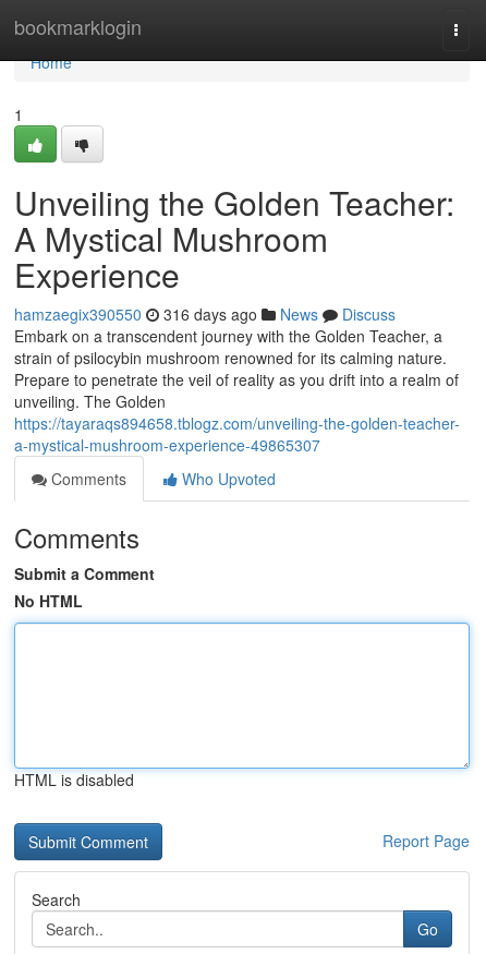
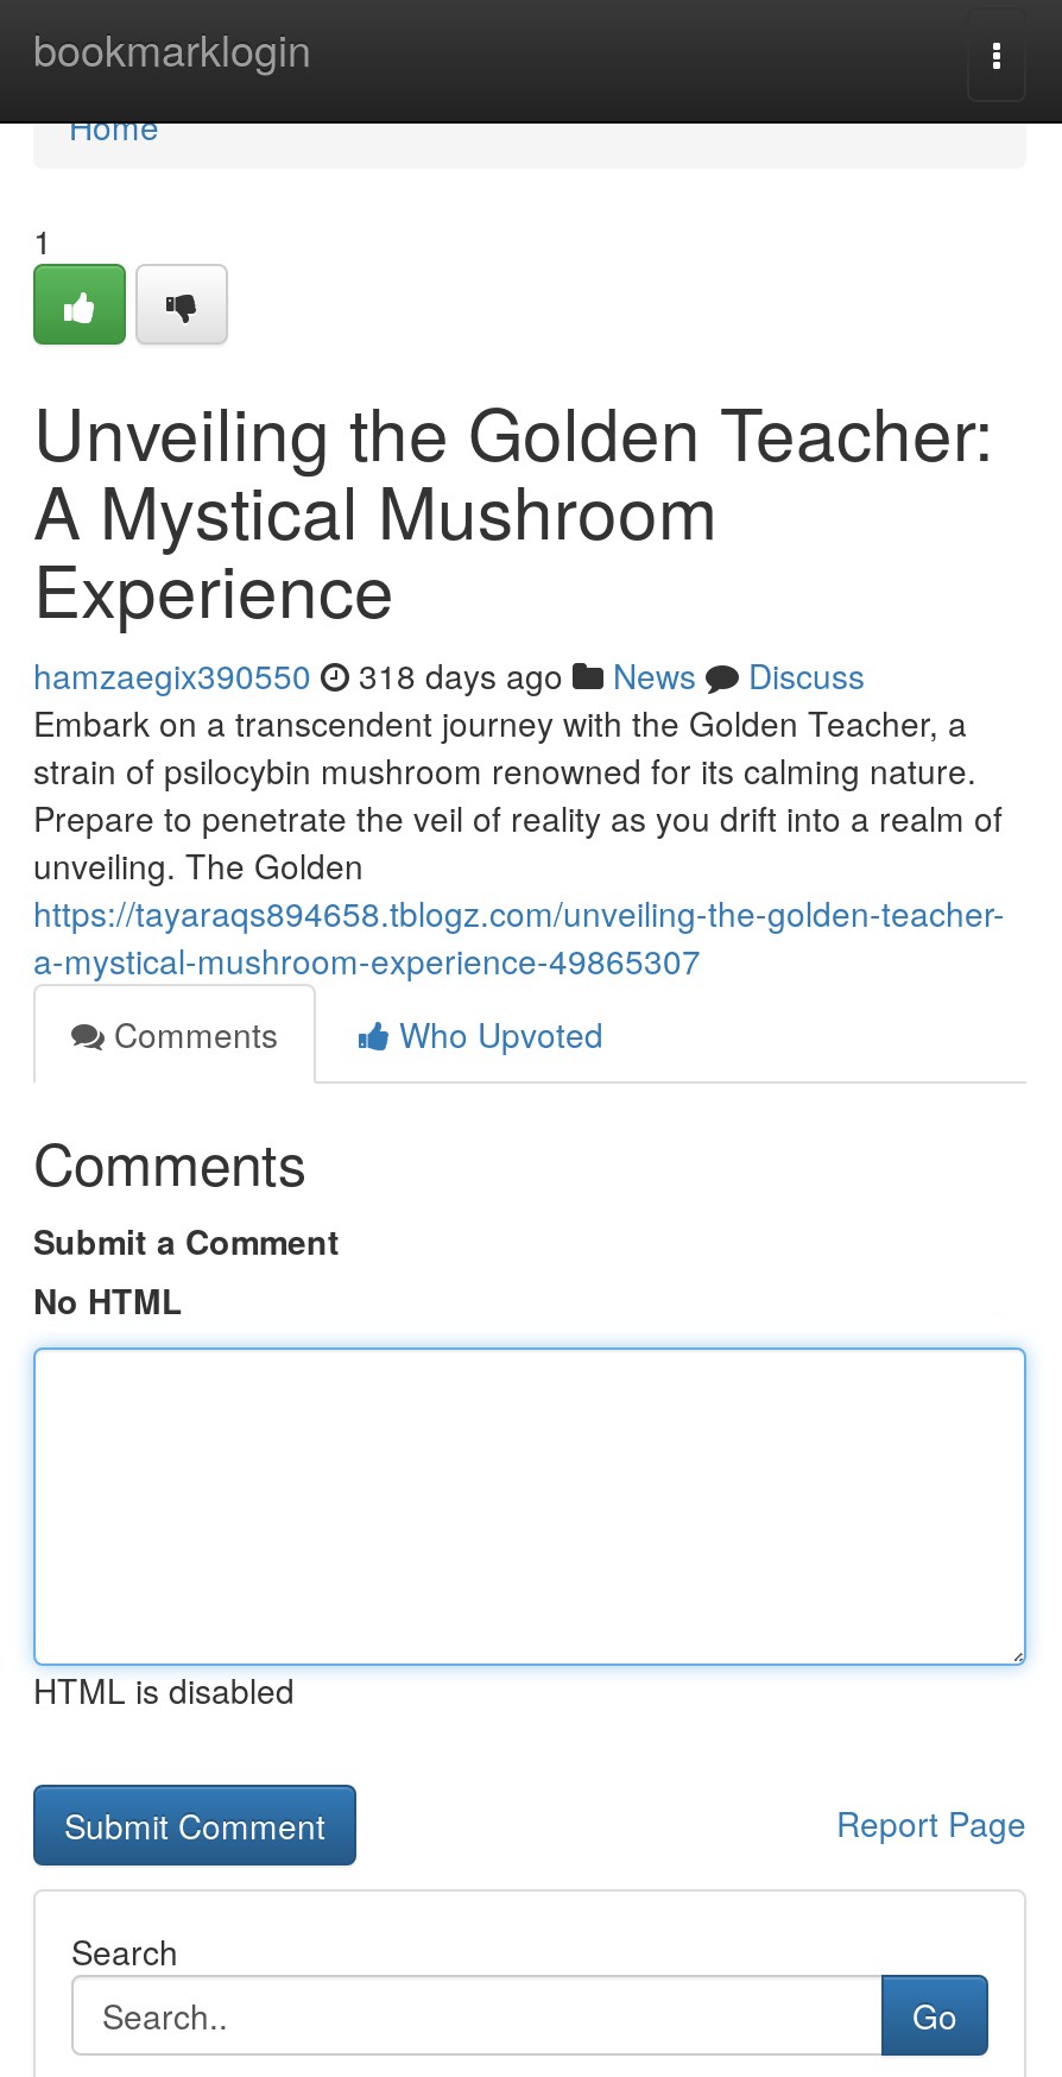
[14,303,396,325] hamzaegix390550 316 days ago News Discuss -> [33,651,865,699] hamzaegix390550 318 days ago News Discuss

